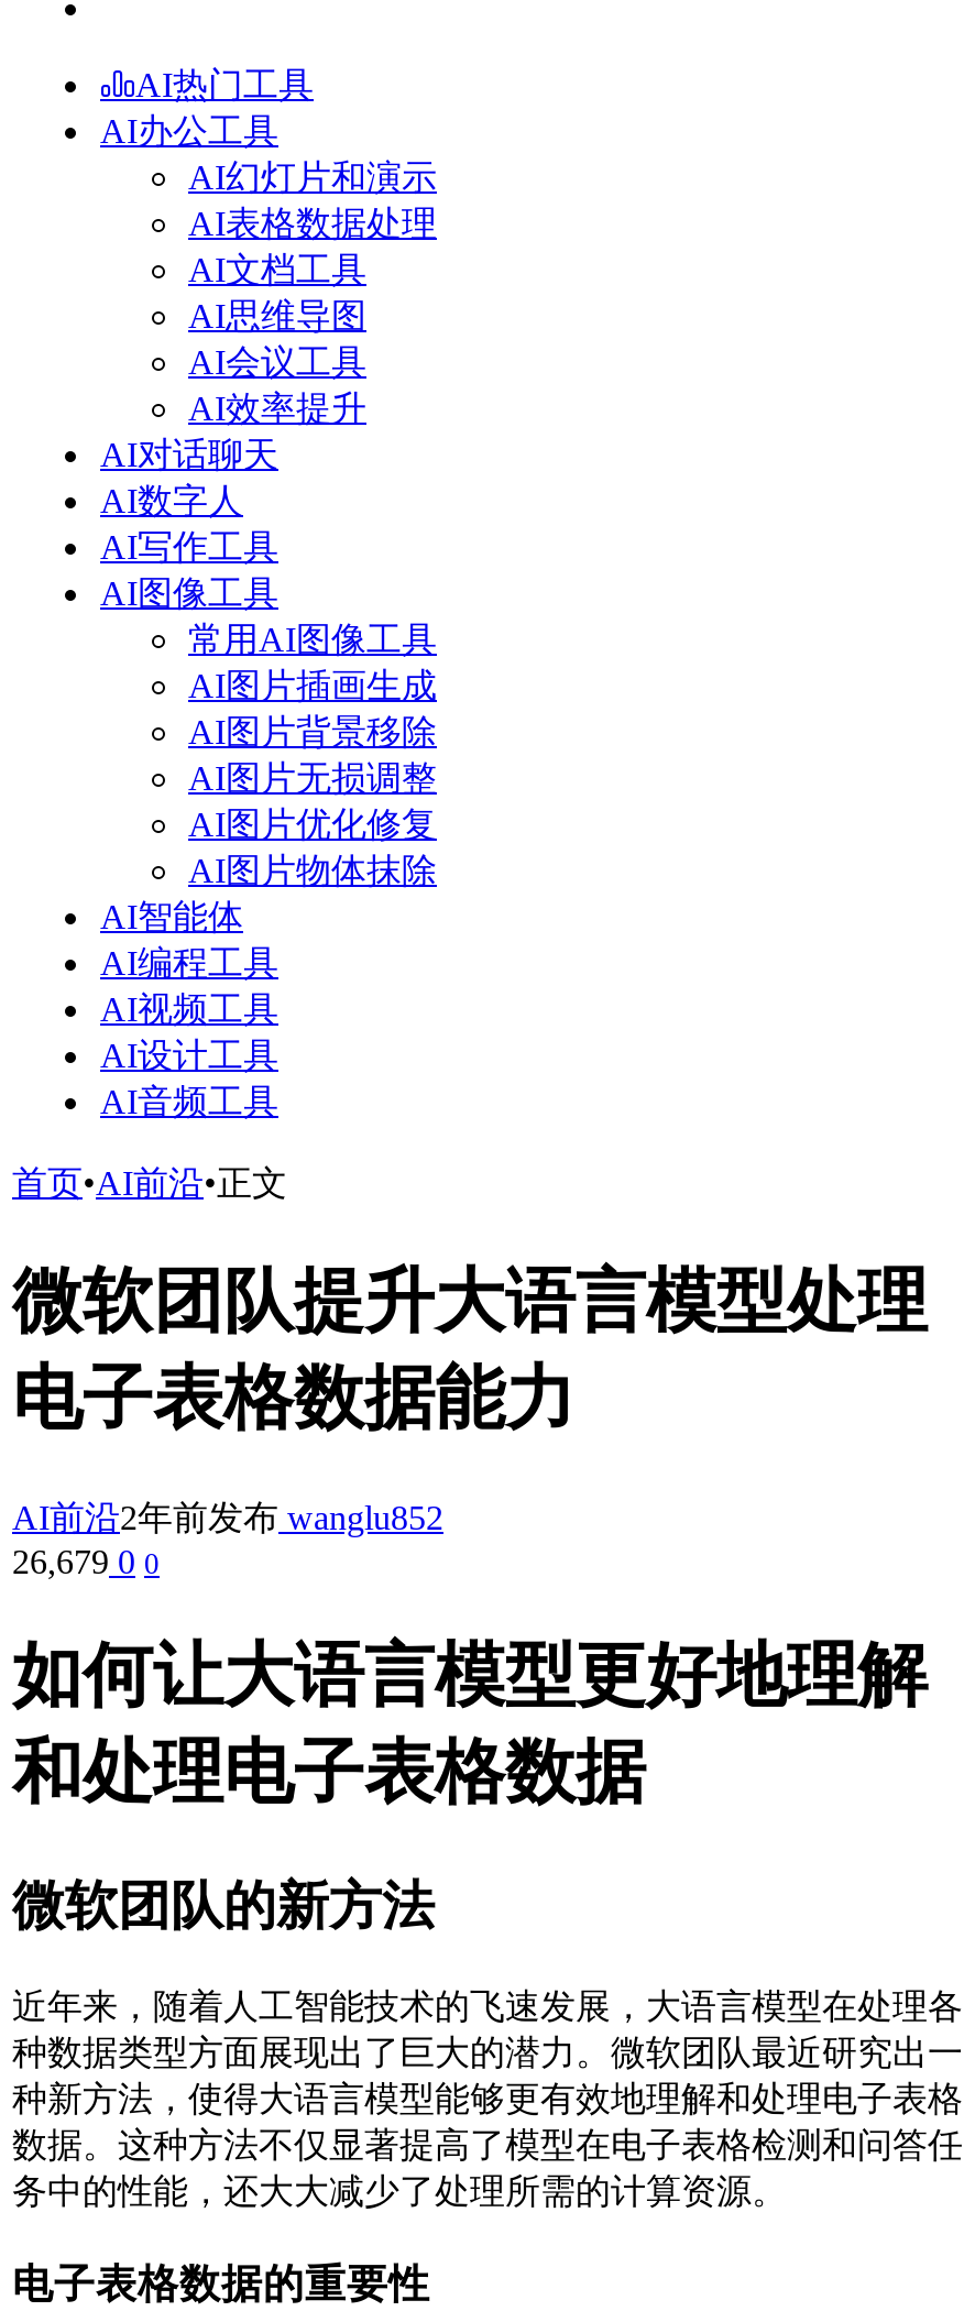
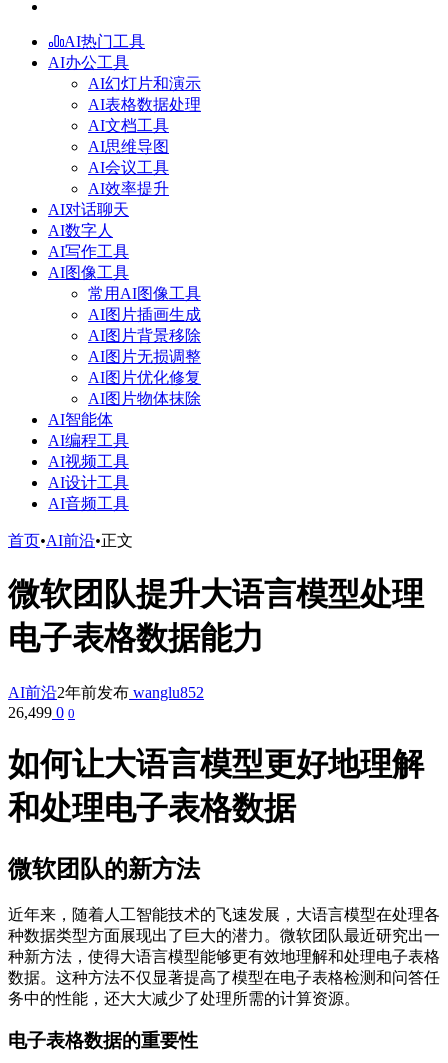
[12,1543,160,1580] 26,679 0 0 -> [8,704,75,721] 26,499 0 0

